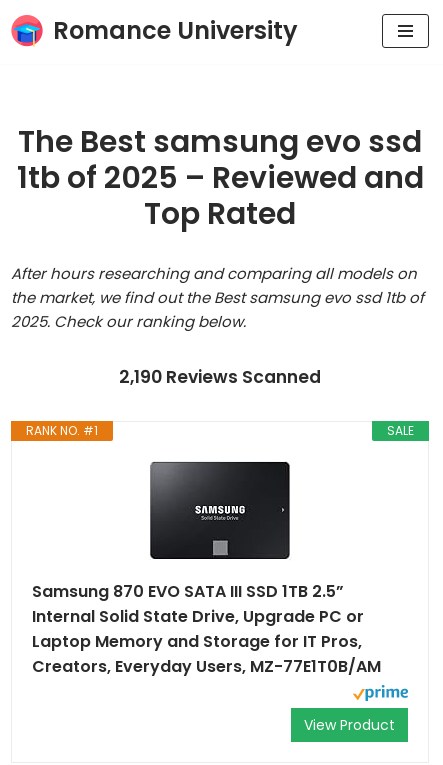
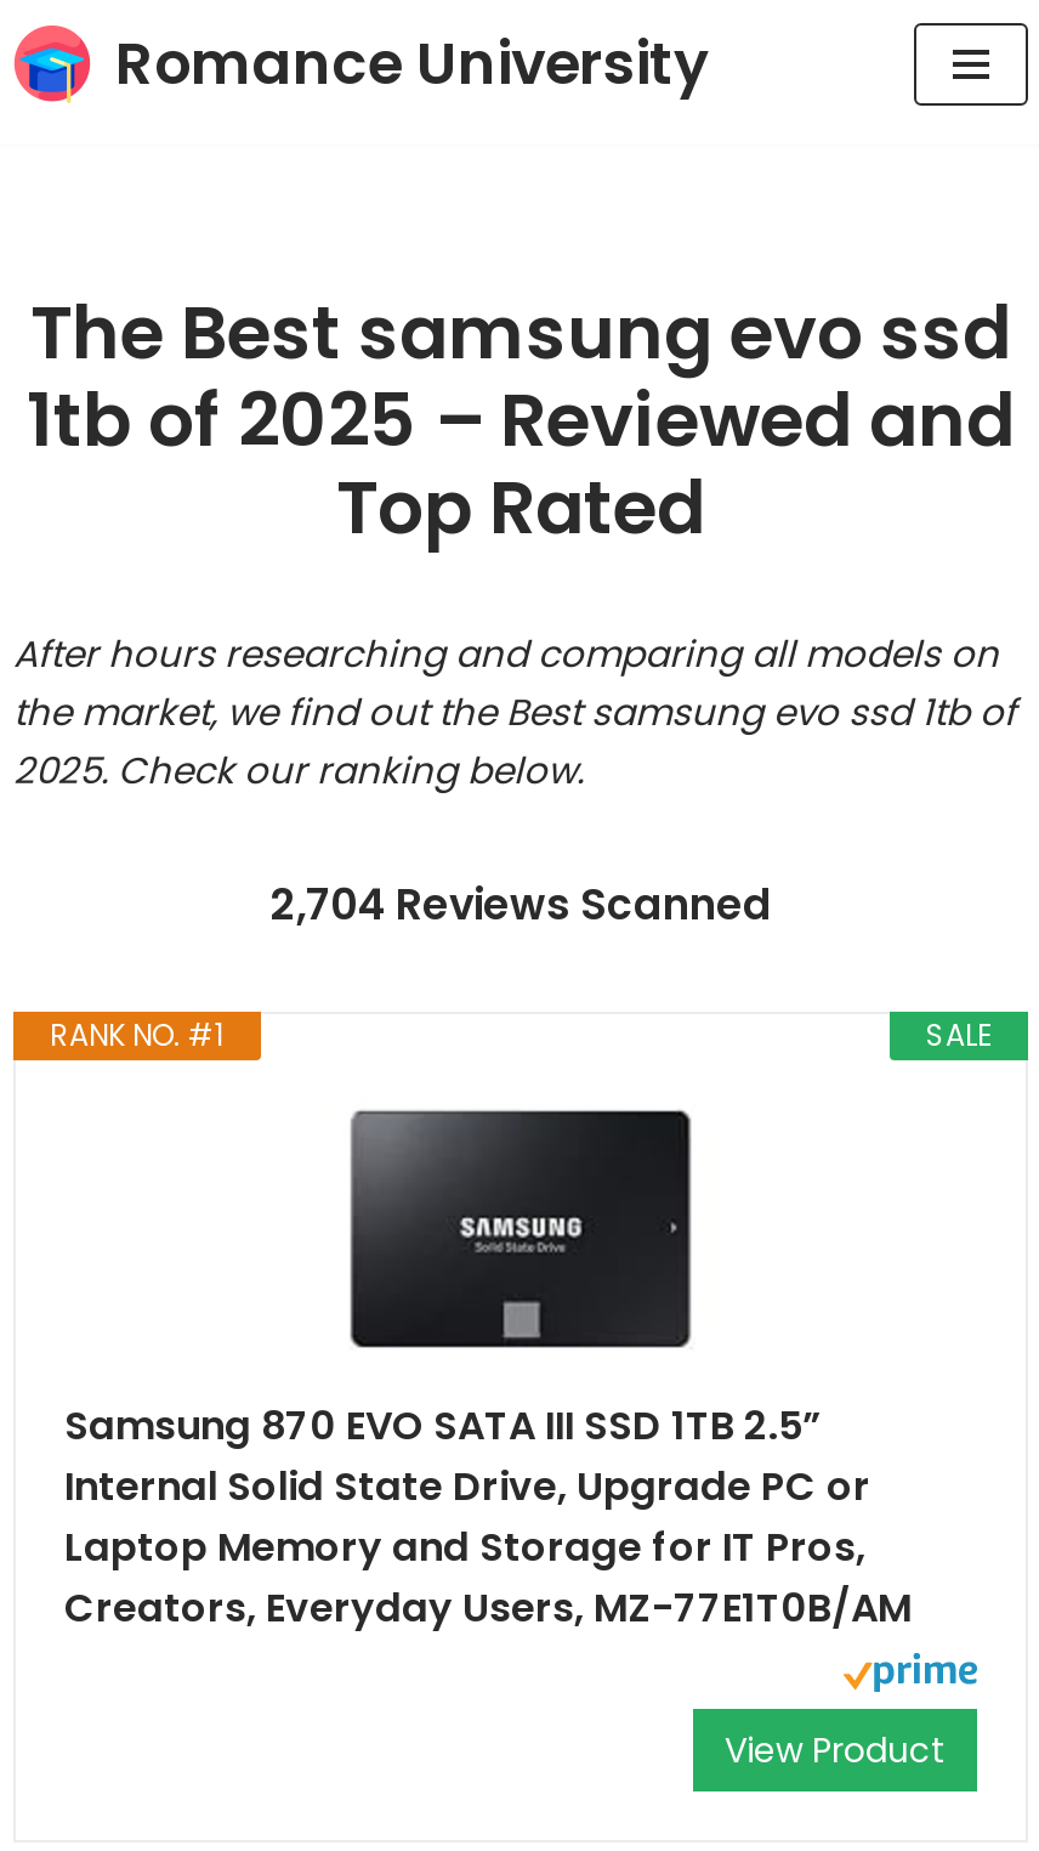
[119,365,321,389] 2,190 Reviews Scanned -> [269,876,772,934] 2,704 Reviews Scanned

